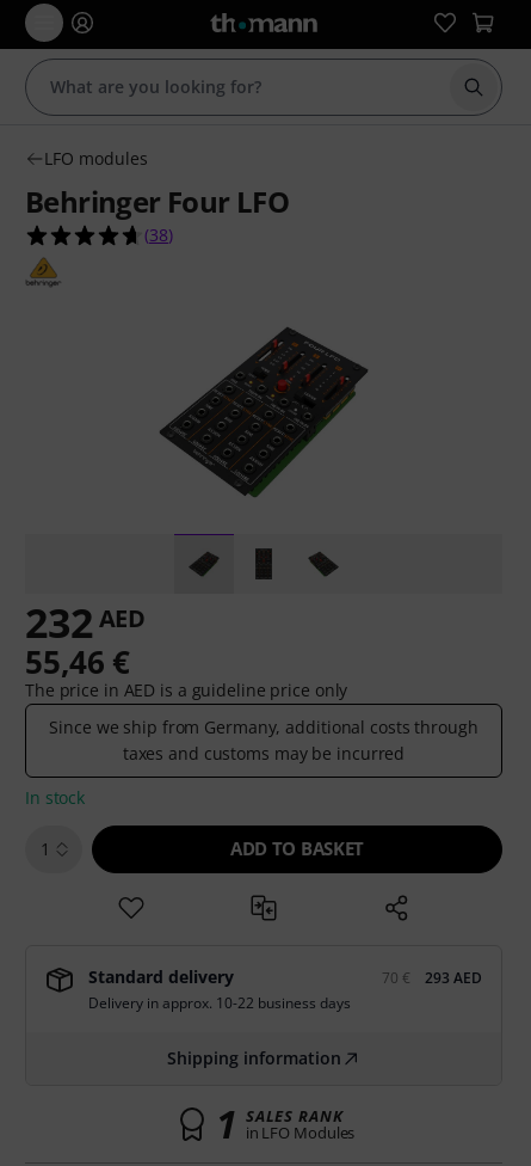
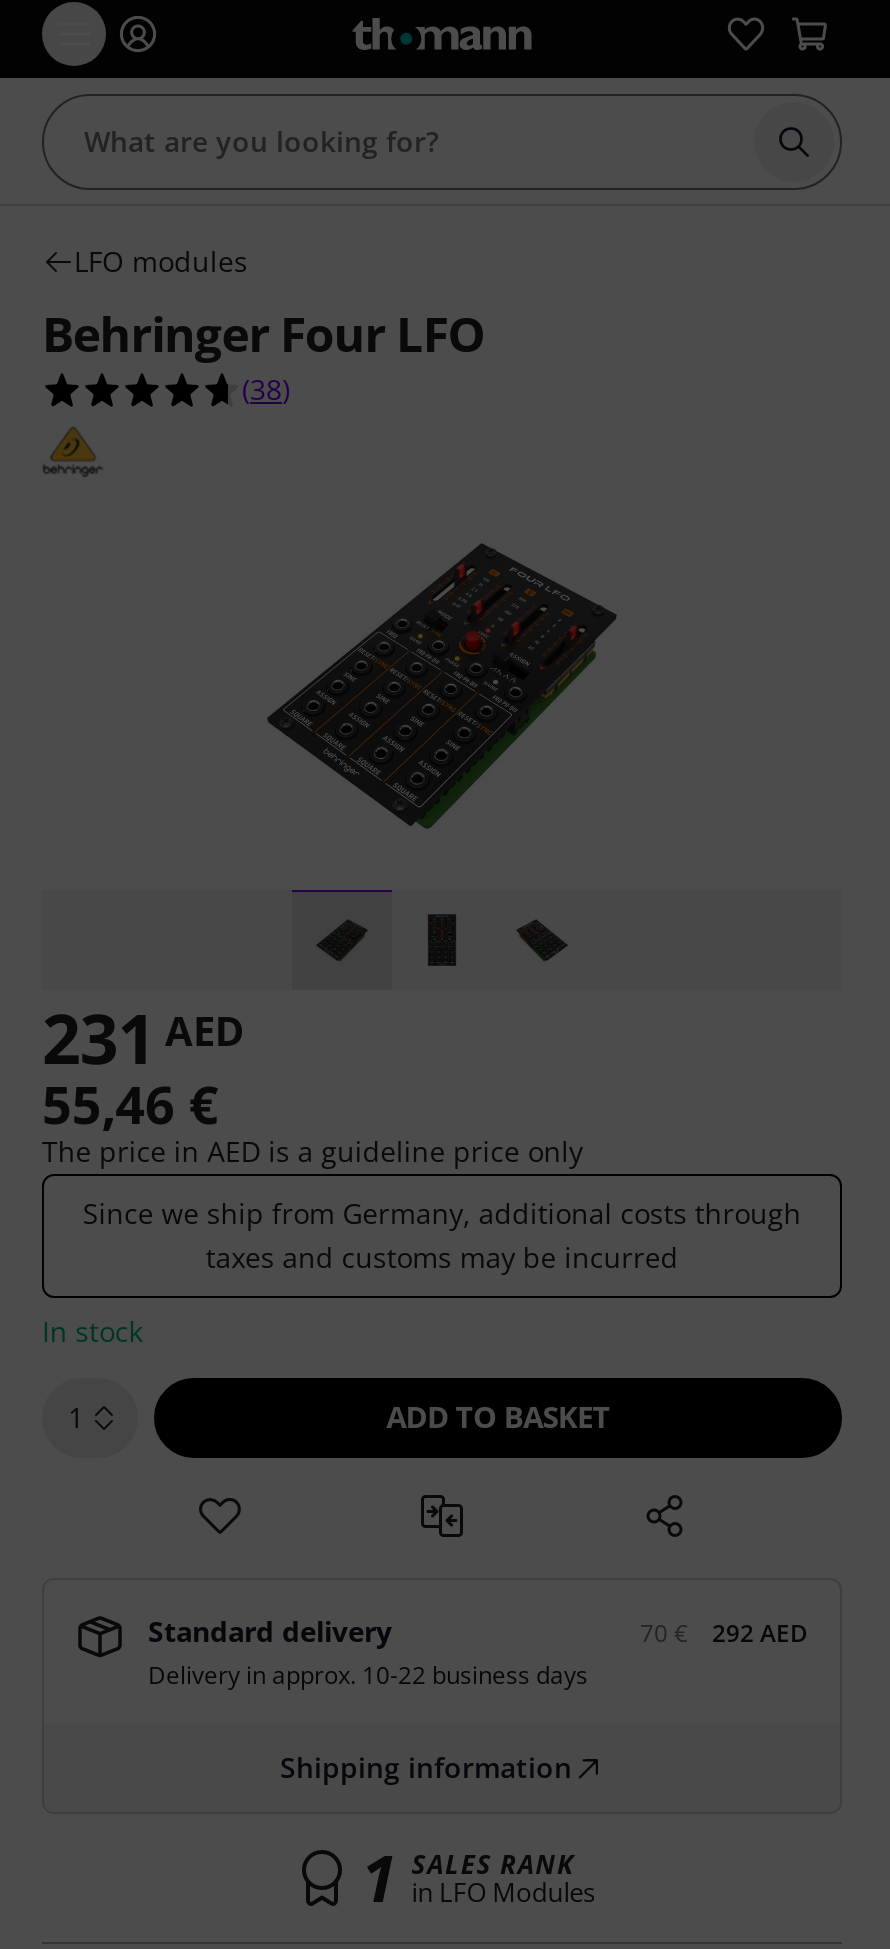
[25,595,146,650] 232 AED -> [42,992,244,1084] 231 AED
[425,968,482,988] 293 AED -> [712,1616,808,1650] 292 AED

